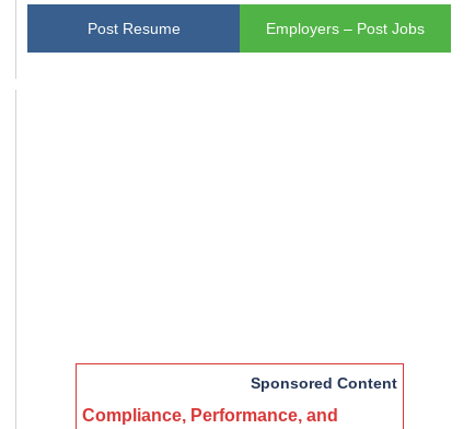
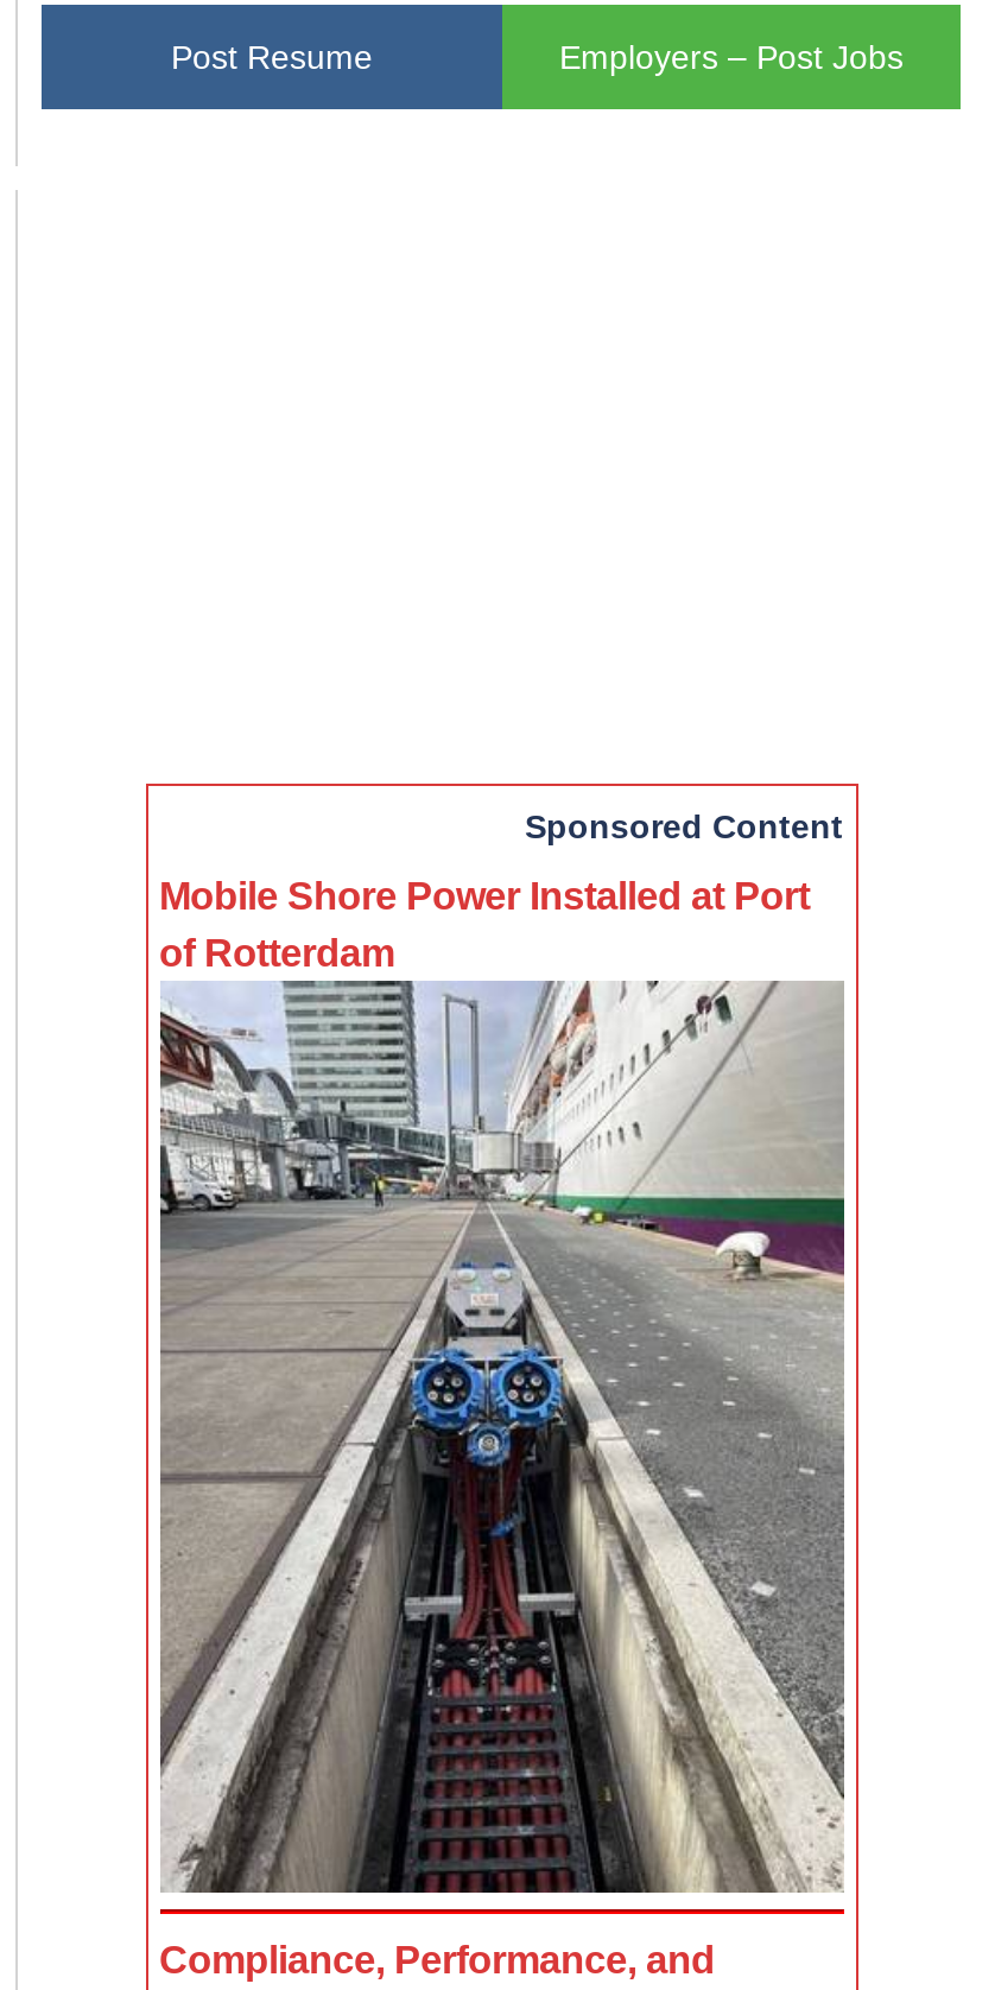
none -> [158,977,847,1915] [image]
none -> [159,874,810,974] Mobile Shore Power Installed at Port | of Rotterdam

